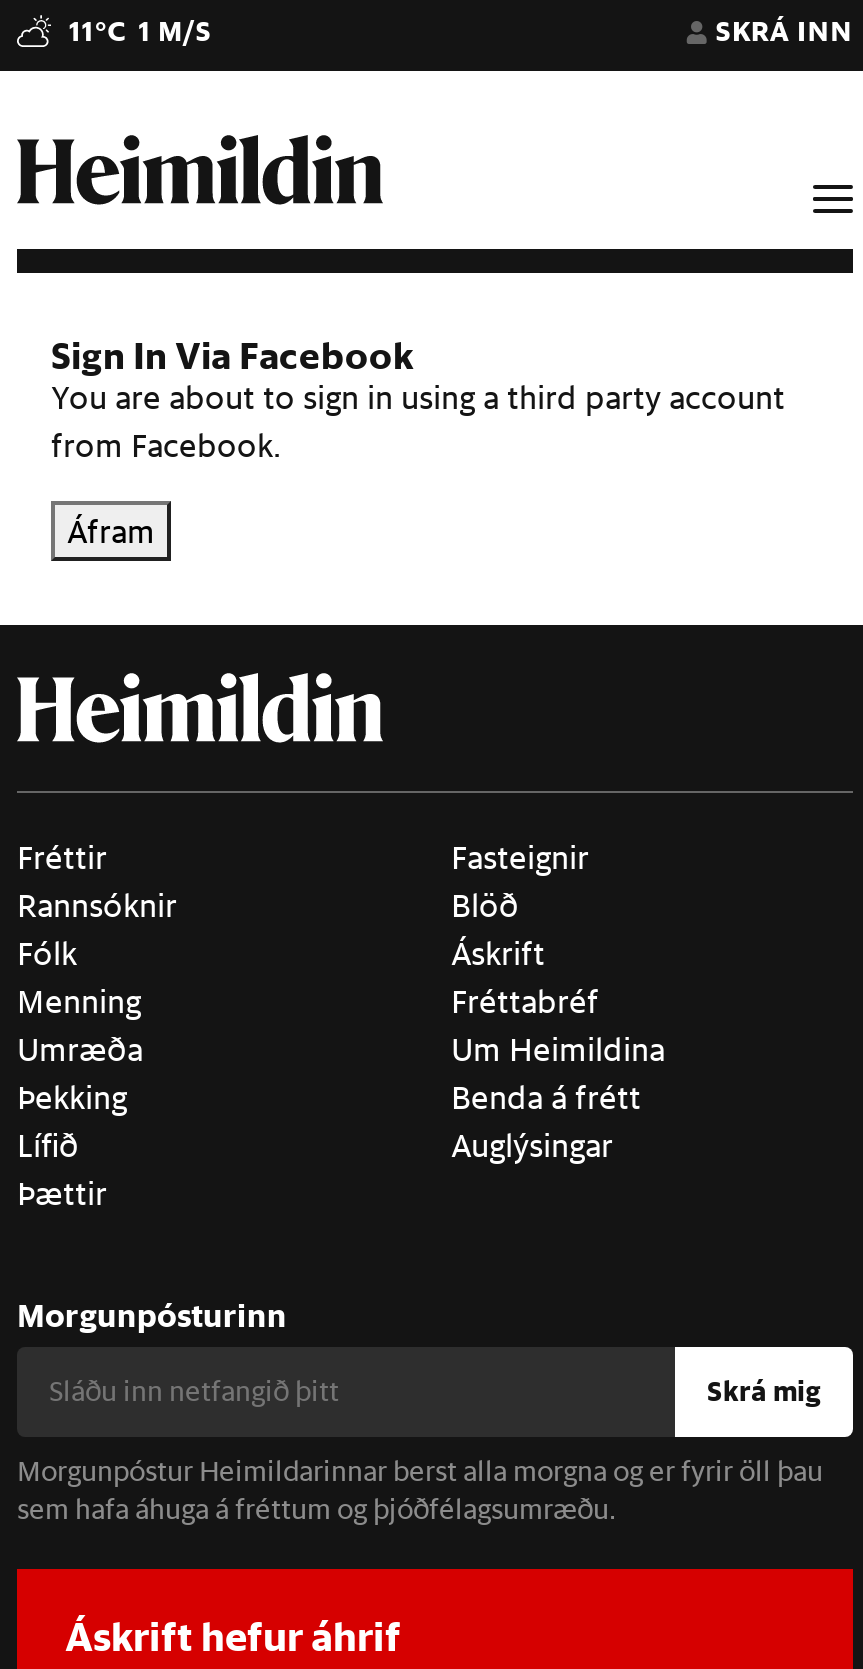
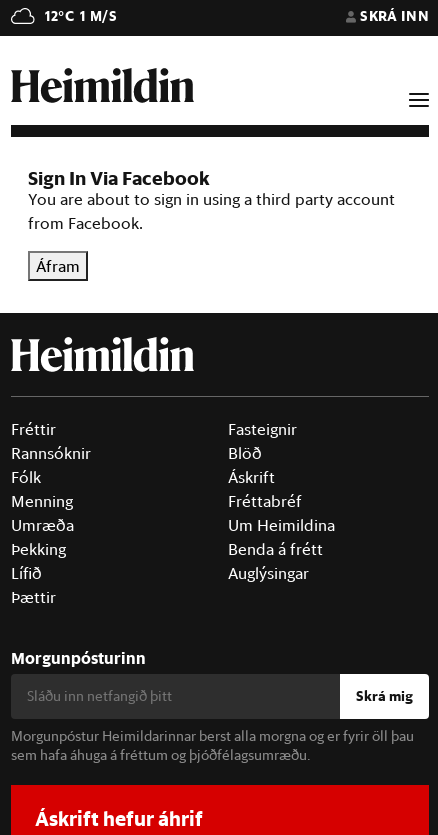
[69,13,212,49] 11°C 1 M/S -> [45,7,117,25] 12°C 1 M/S

